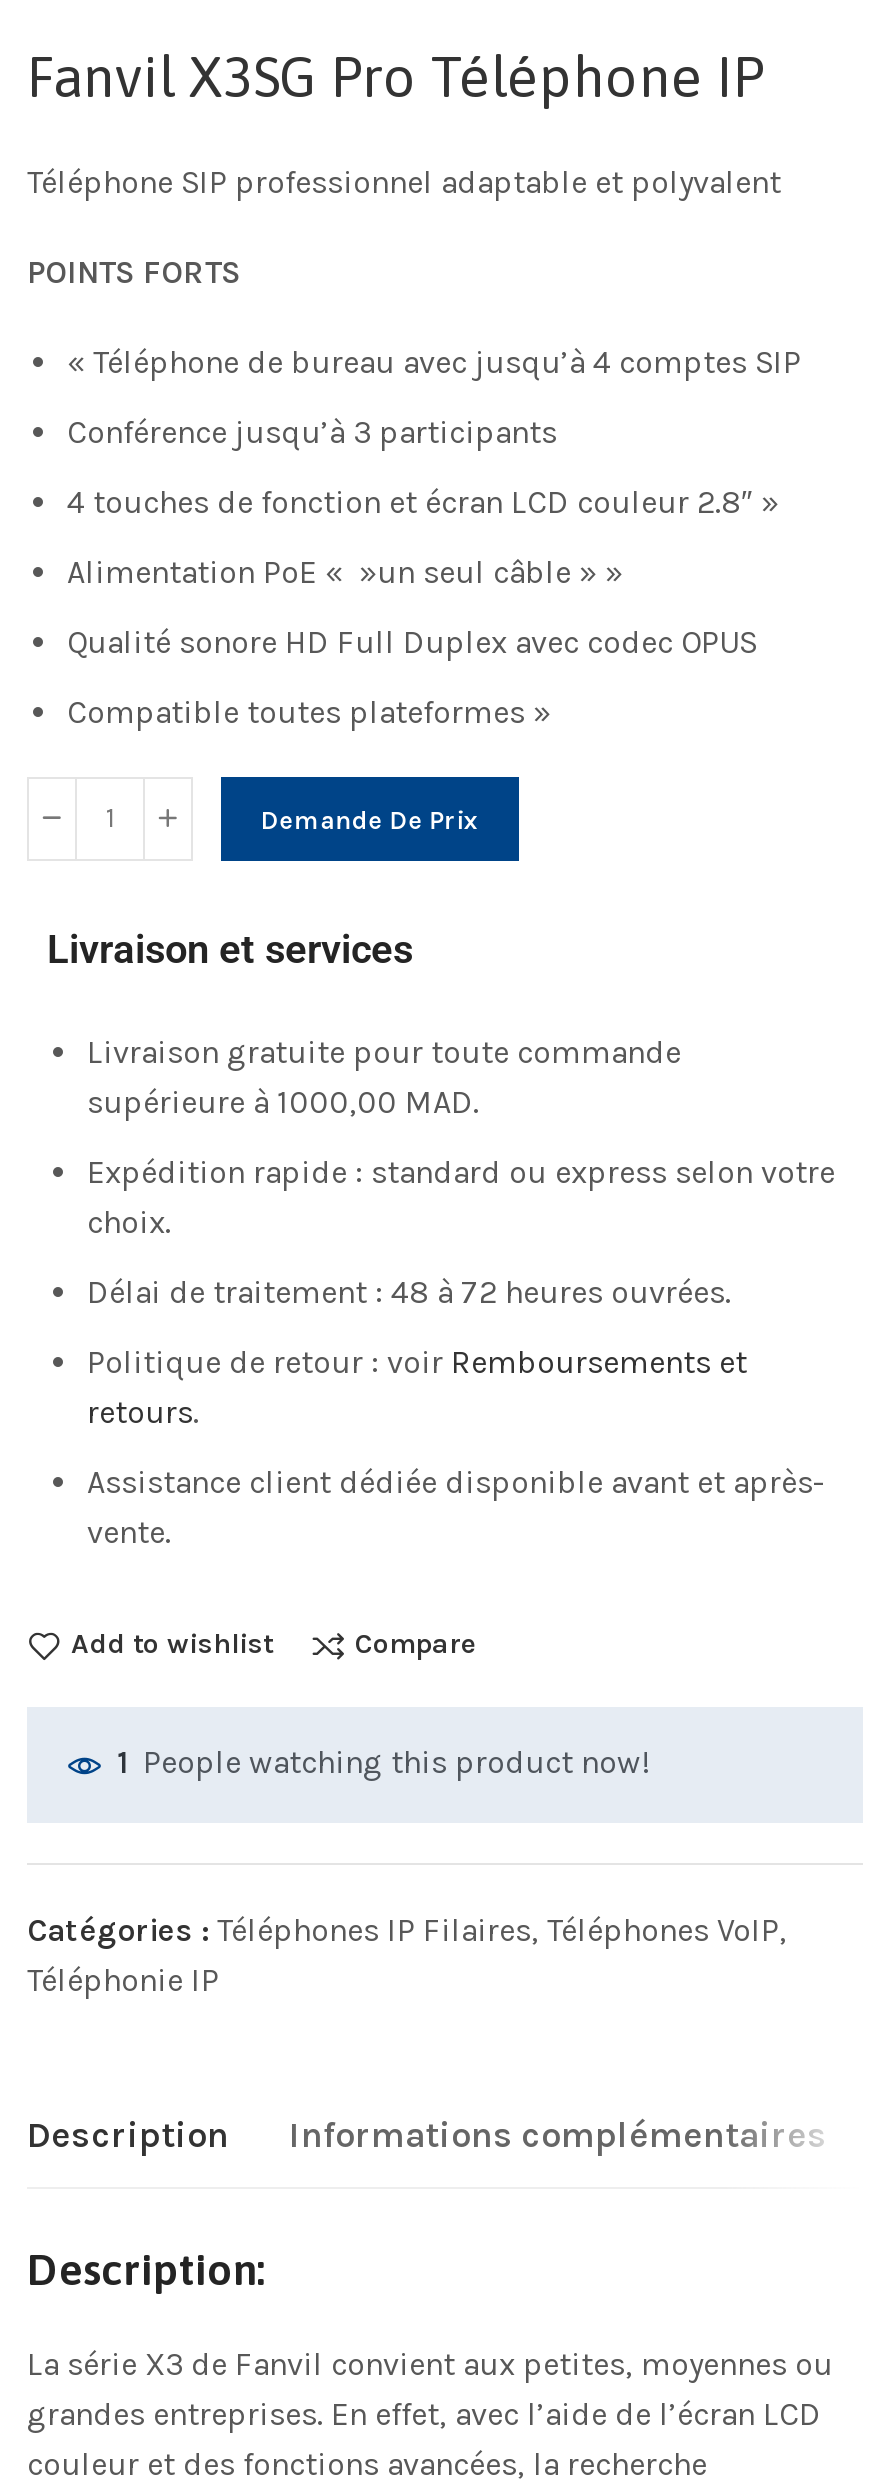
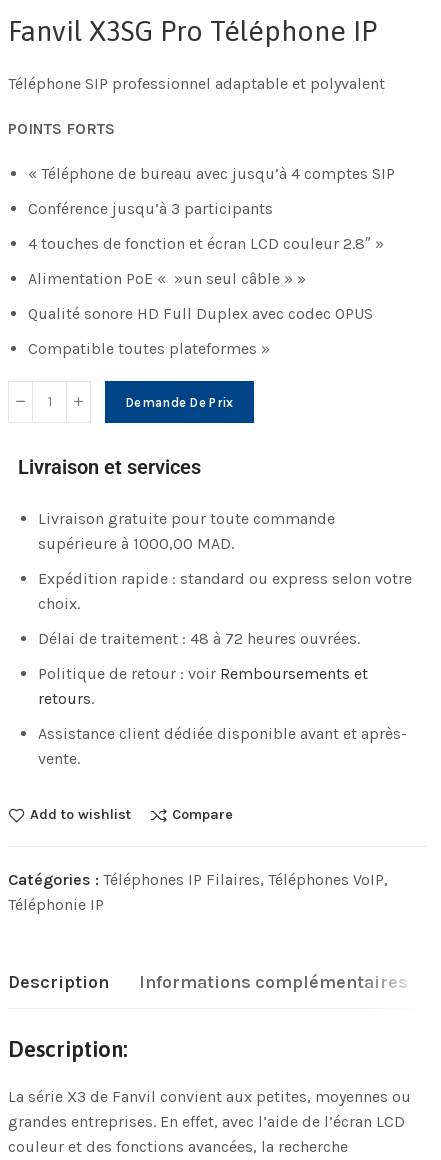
[117,1743,649,1781] 1 People watching this product now! -> none

